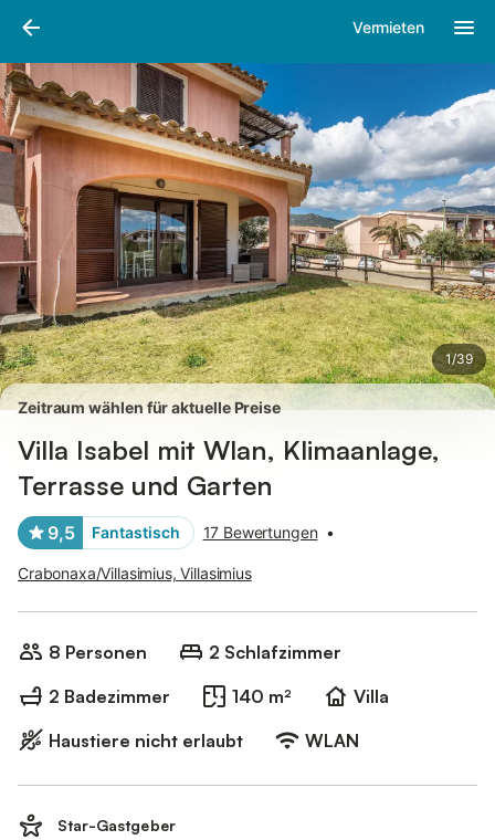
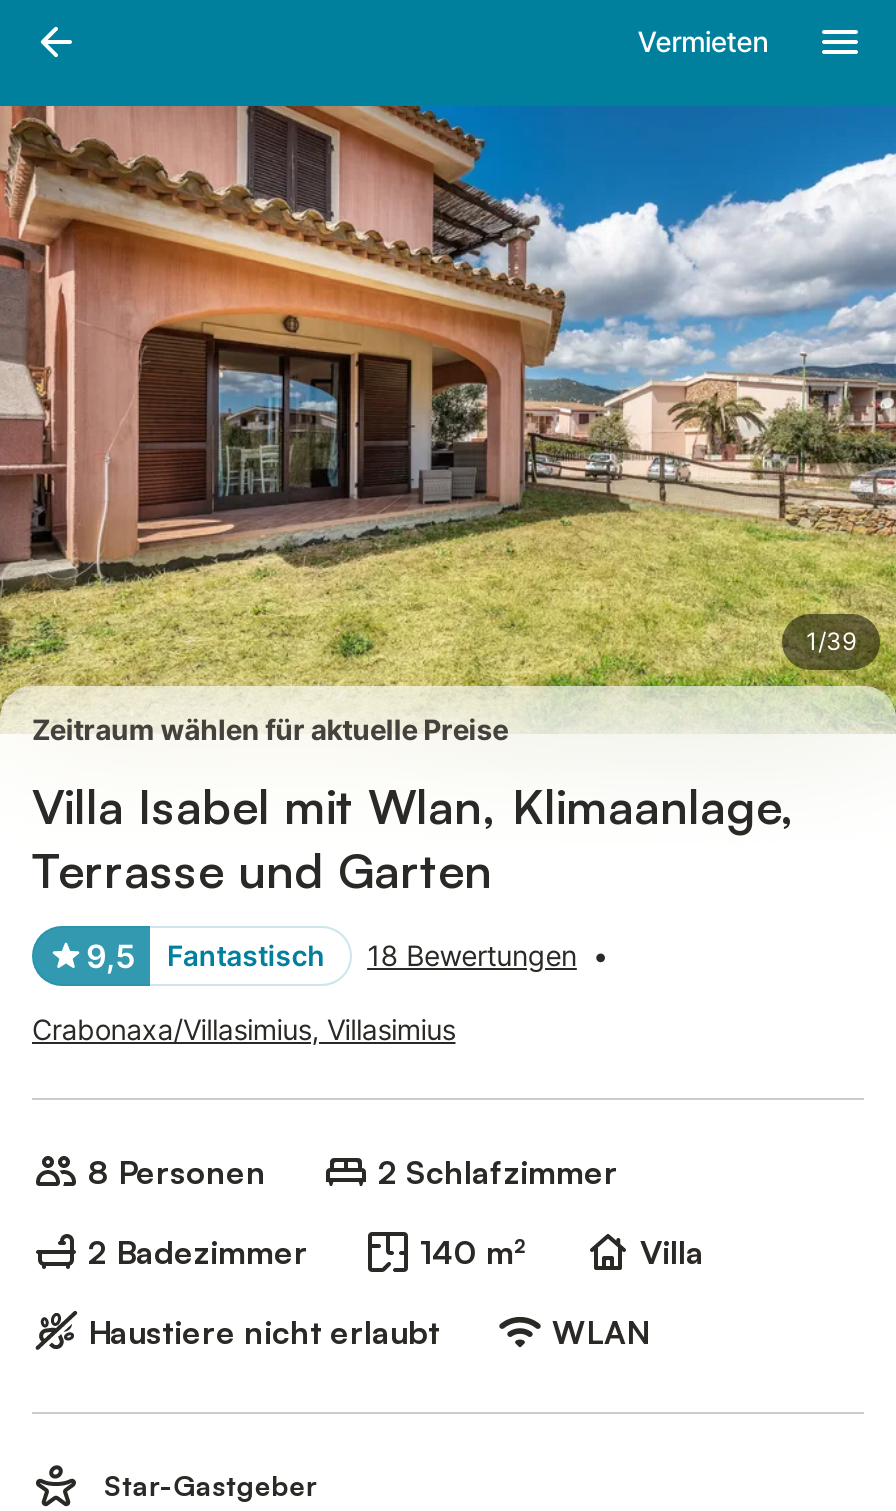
[48,522,335,544] 9,5 Fantastisch 17 Bewertungen • -> [86,936,609,976] 9,5 Fantastisch 18 Bewertungen •

